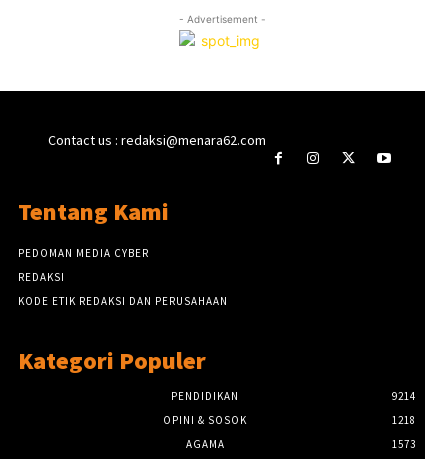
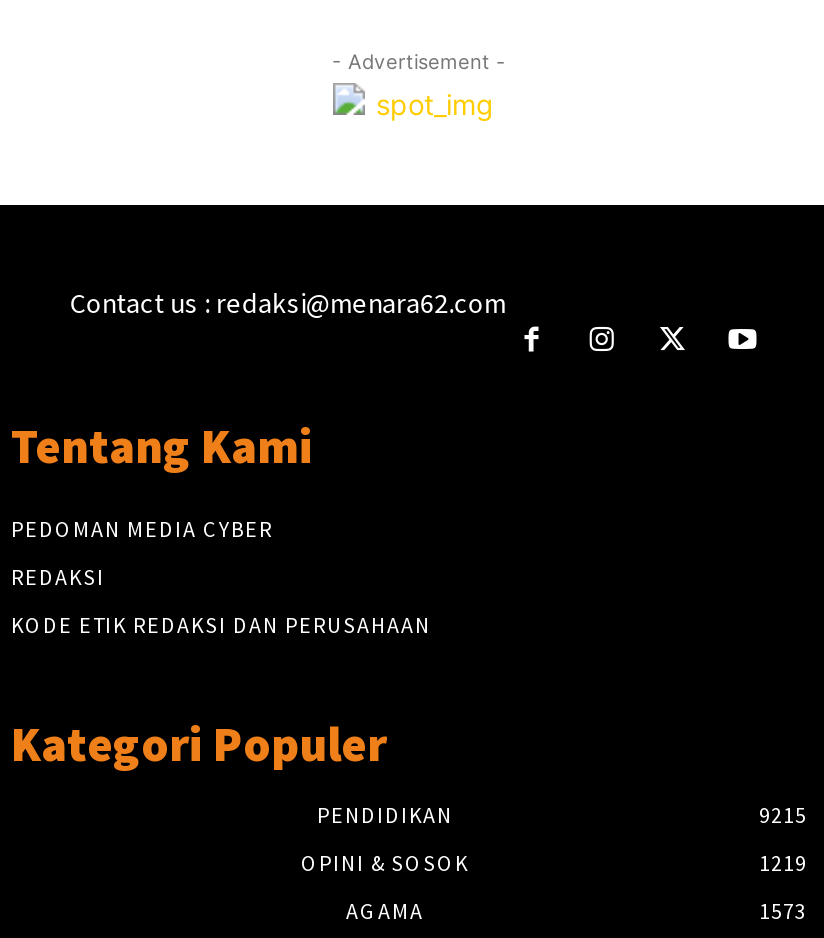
[392,389,416,403] 9214 -> [759,801,807,829] 9215
[392,413,416,427] 1218 -> [759,849,807,877] 1219

